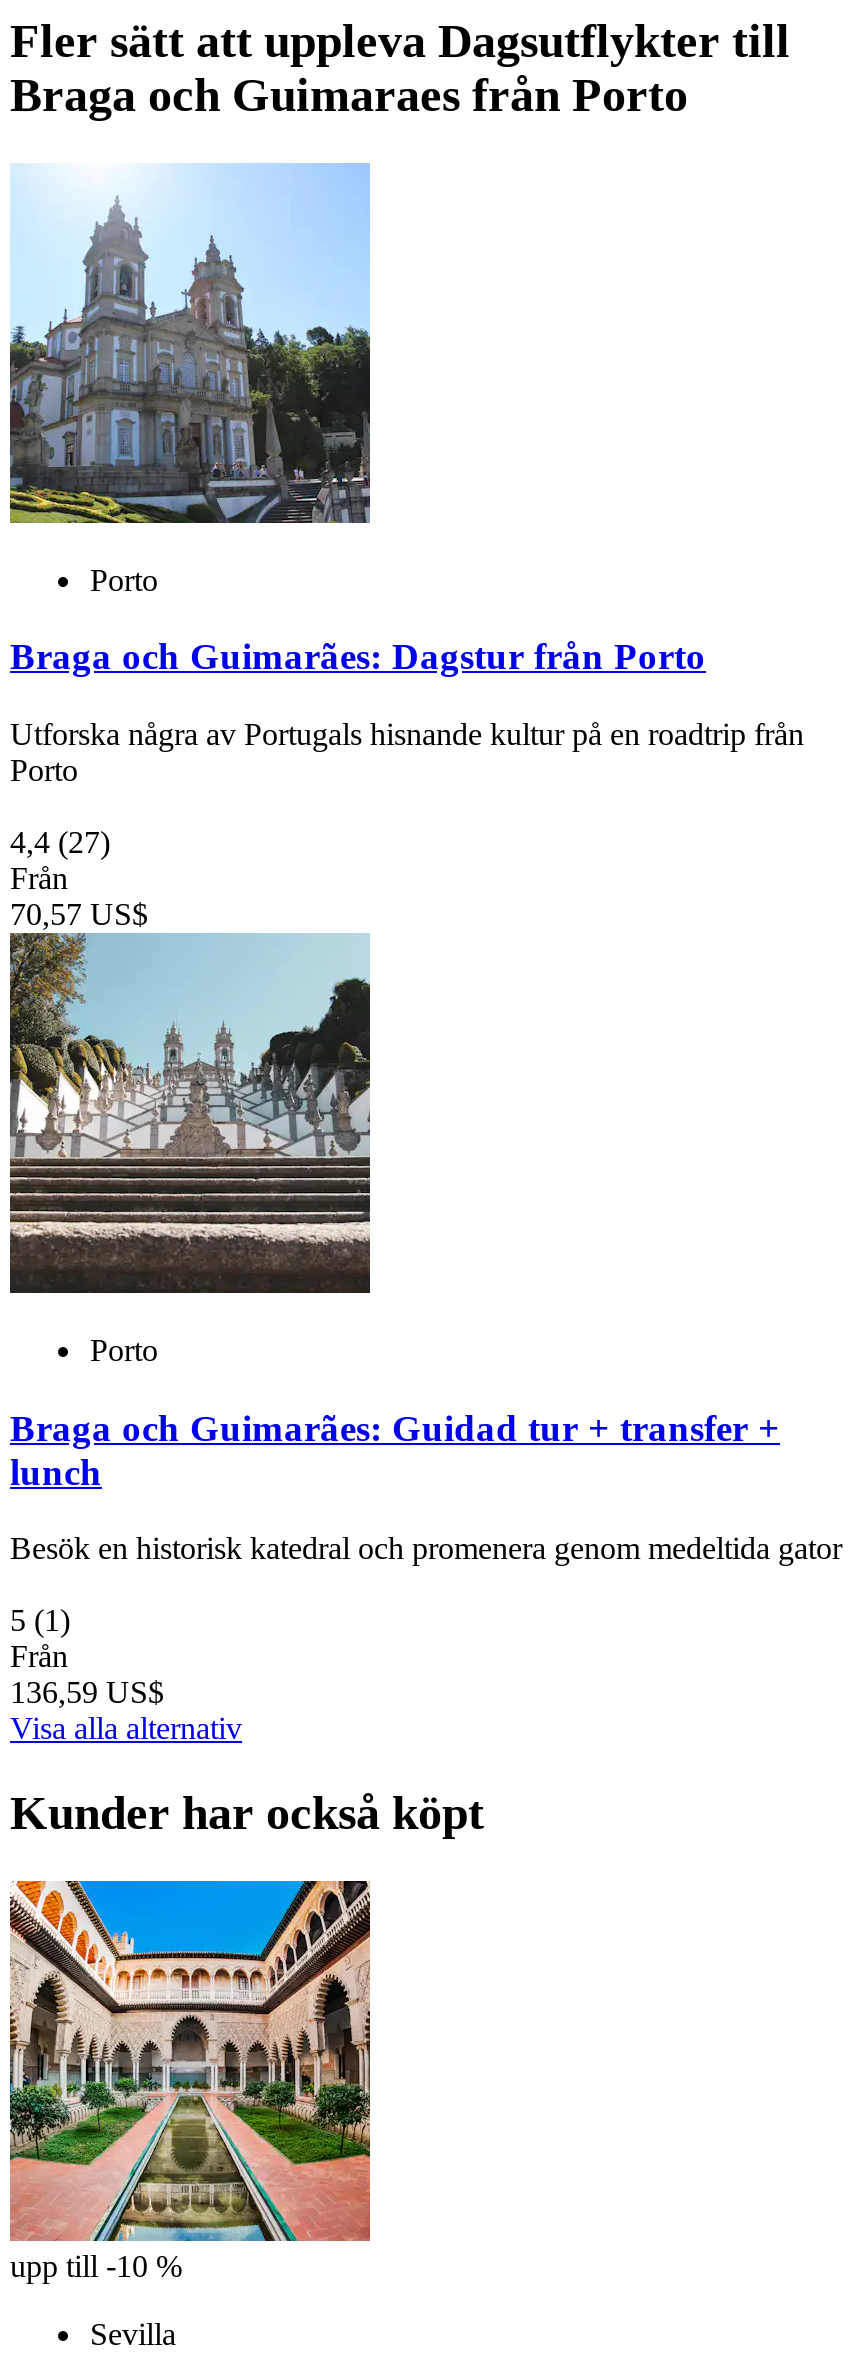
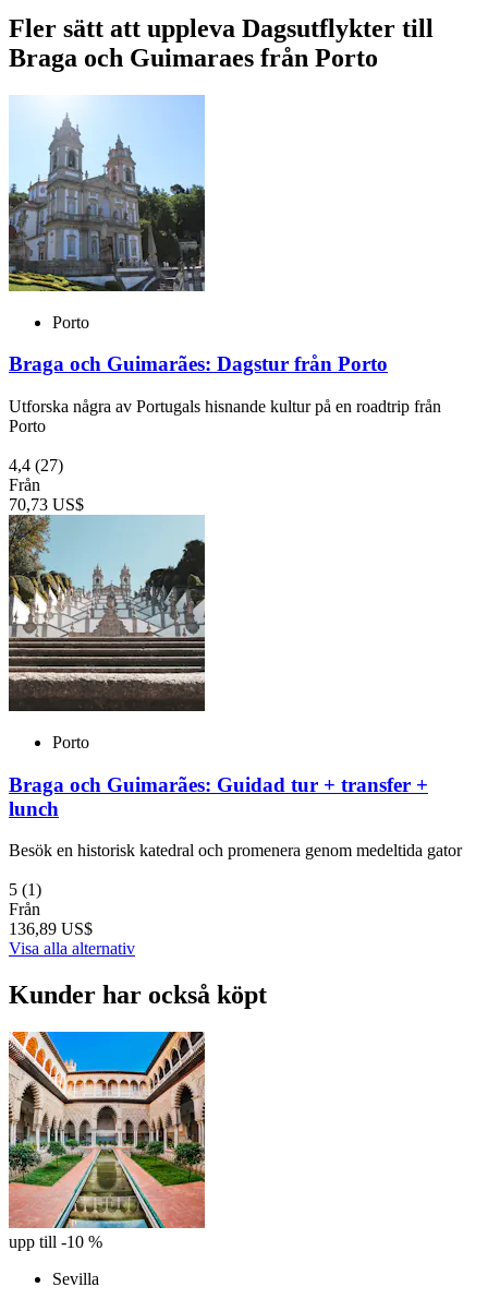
[10,897,148,931] 70,57 US$ -> [9,495,84,514] 70,73 US$
[10,1676,164,1710] 136,59 US$ -> [9,920,93,939] 136,89 US$

